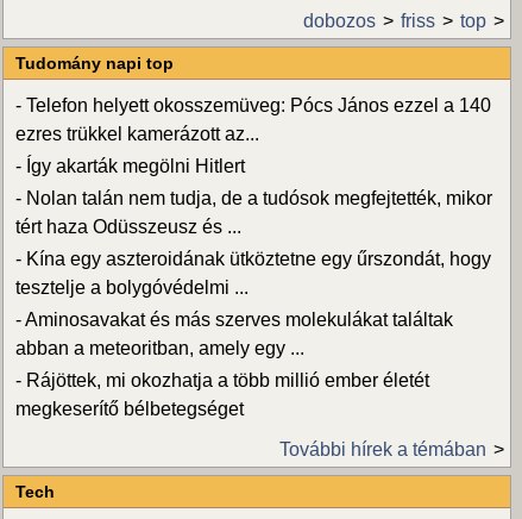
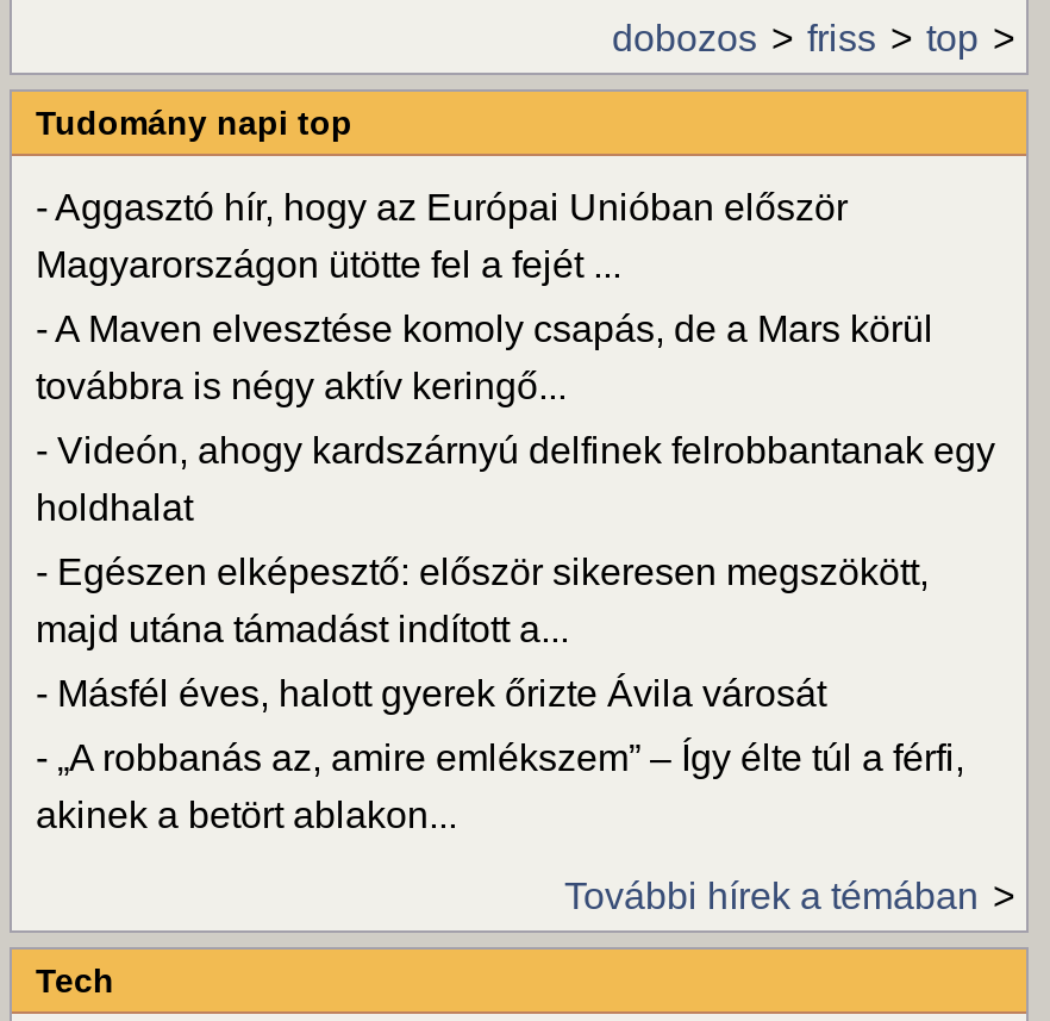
[15,95,491,144] - Telefon helyett okosszemüveg: Pócs János ezzel a 140 | ezres trükkel kamerázott az... -> [36,187,848,285] - Aggasztó hír, hogy az Európai Unióban először | Magyarországon ütötte fel a fejét ...
[15,156,245,176] - Így akarták megölni Hitlert -> [36,309,933,406] - A Maven elvesztése komoly csapás, de a Mars körül | továbbra is négy aktív keringő...
[15,188,492,237] - Nolan talán nem tudja, de a tudósok megfejtették, mikor | tért haza Odüsszeusz és ... -> [36,430,995,528] - Videón, ahogy kardszárnyú delfinek felrobbantanak egy | holdhalat
[15,249,491,298] - Kína egy aszteroidának ütköztetne egy űrszondát, hogy | tesztelje a bolygóvédelmi ... -> [36,552,929,649] - Egészen elképesztő: először sikeresen megszökött, | majd utána támadást indított a...
[15,309,453,358] - Aminosavakat és más szerves molekulákat találtak | abban a meteoritban, amely egy ... -> [36,673,826,714] - Másfél éves, halott gyerek őrizte Ávila városát
[15,370,429,419] - Rájöttek, mi okozhatja a több millió ember életét | megkeserítő bélbetegséget -> [36,737,964,835] - „A robbanás az, amire emlékszem” – Így élte túl a férfi, | akinek a betört ablakon...

